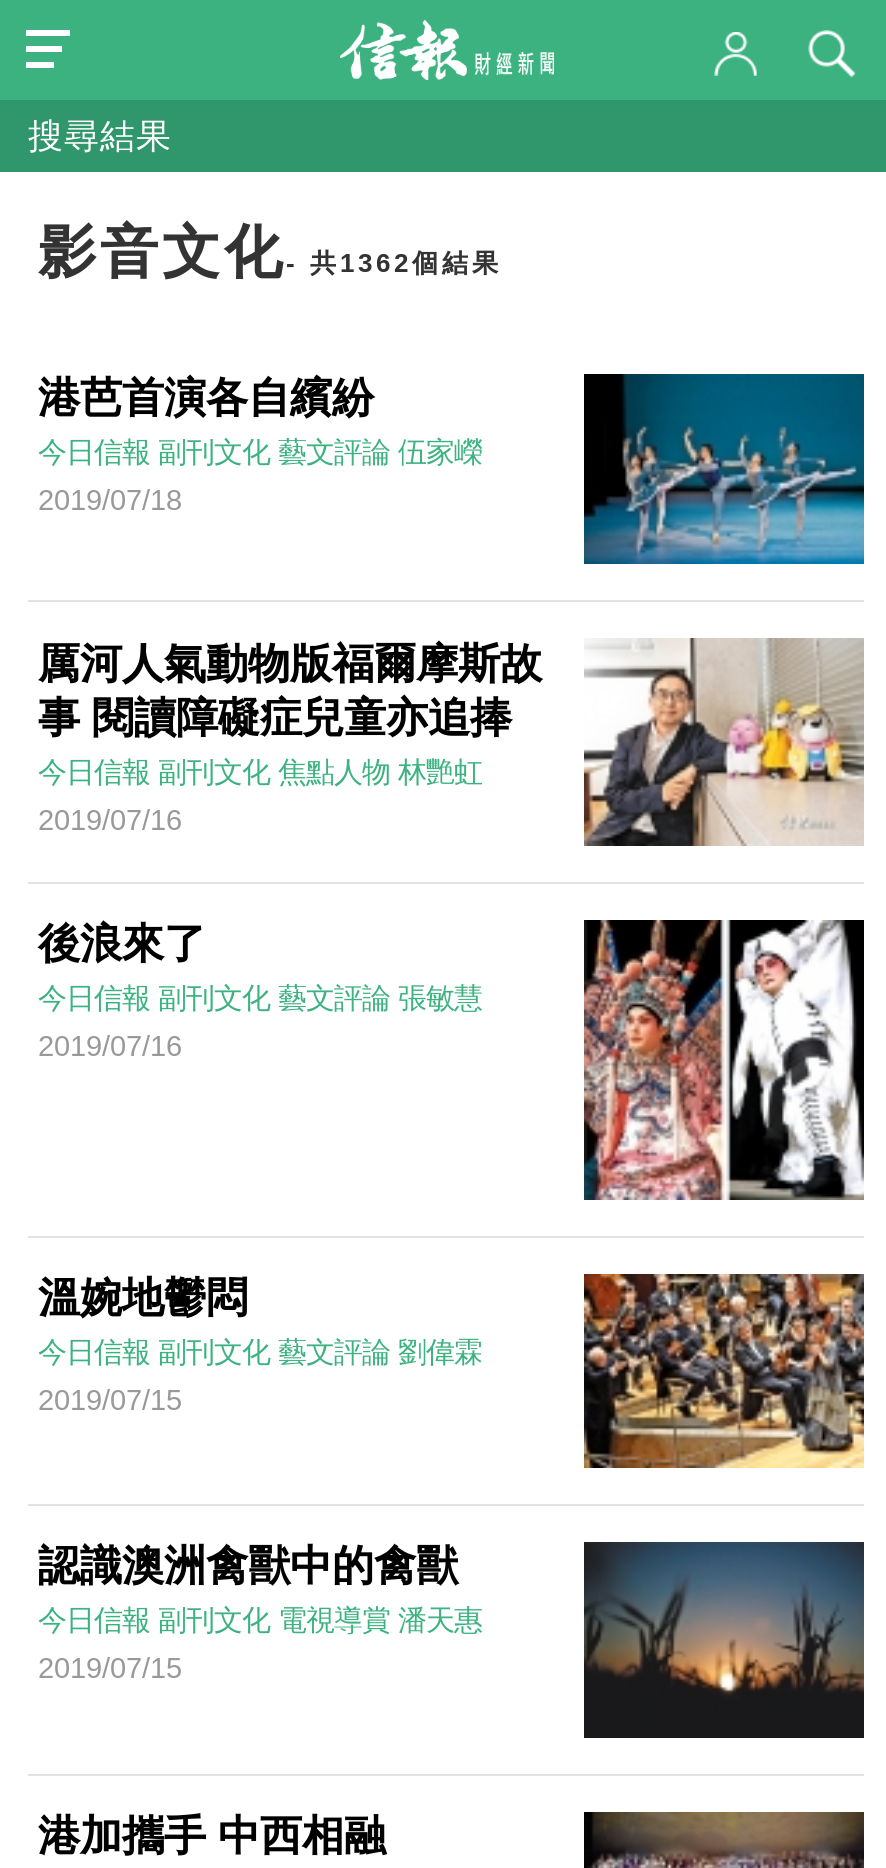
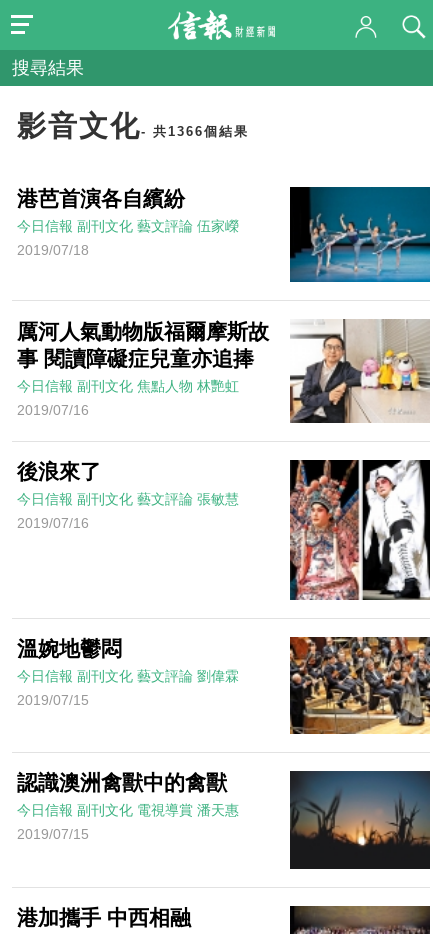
[38,220,502,284] 影音文化- 共1362個結果 -> [17,110,249,142] 影音文化- 共1366個結果

